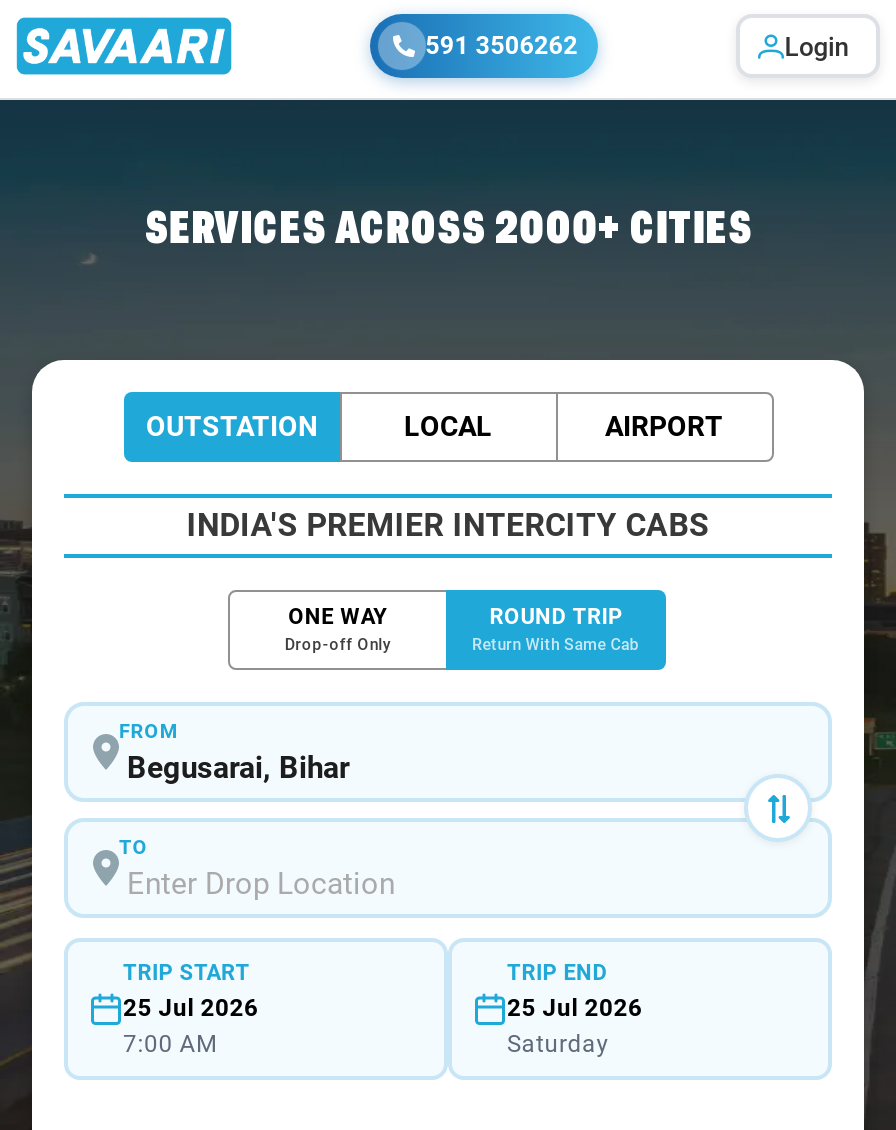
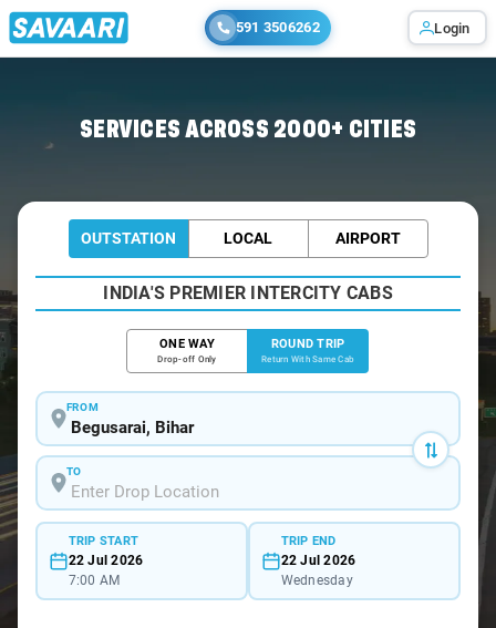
[123,993,258,1021] 25 Jul 2026 -> [68,552,143,568] 22 Jul 2026
[507,993,642,1057] 25 Jul 2026 | Saturday -> [281,552,356,588] 22 Jul 2026 | Wednesday

